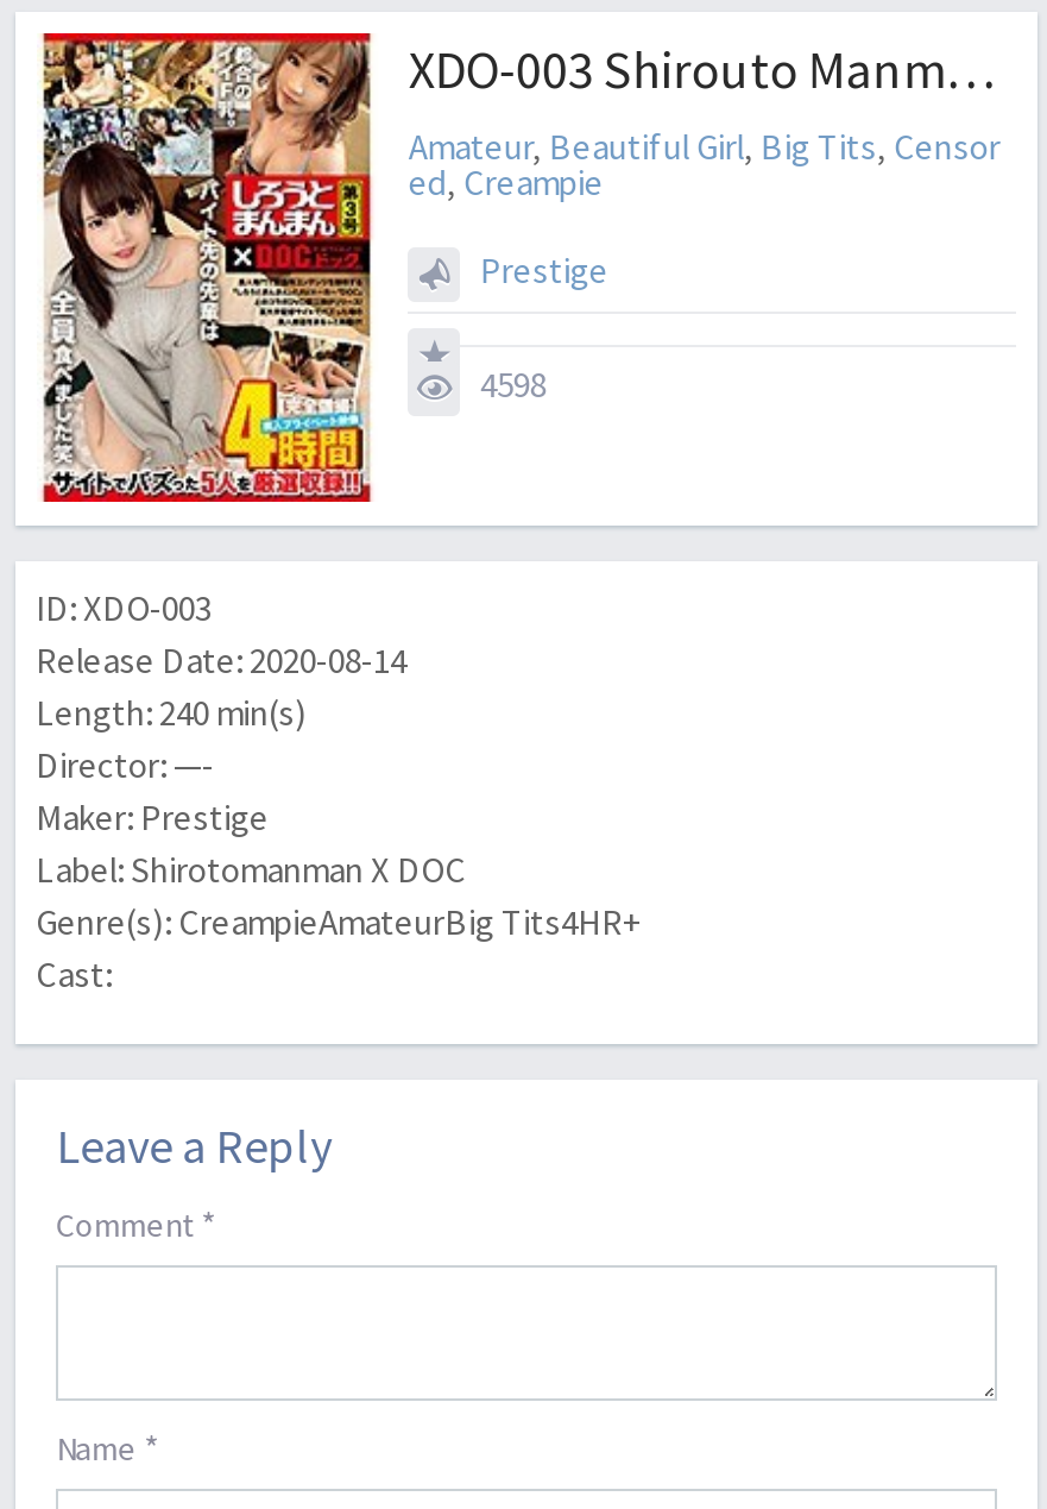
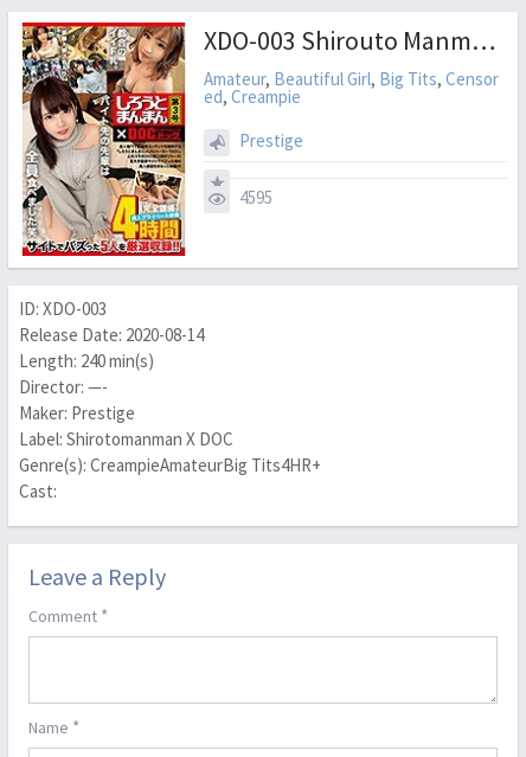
[480,362,546,407] 4598 -> [240,186,273,209] 4595

